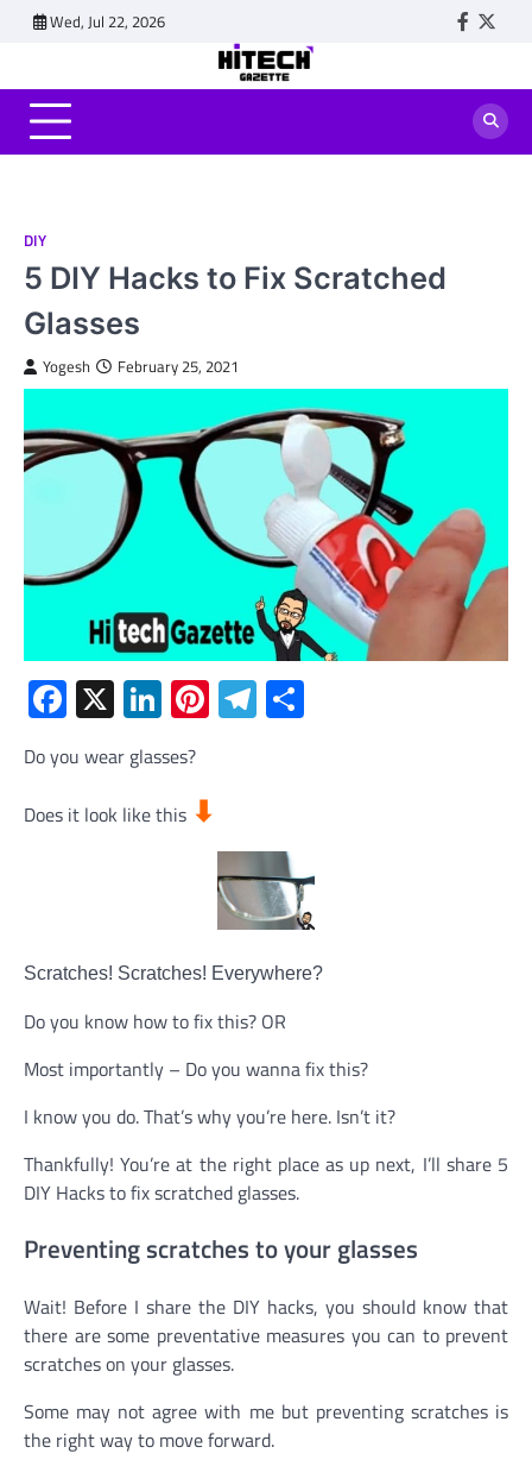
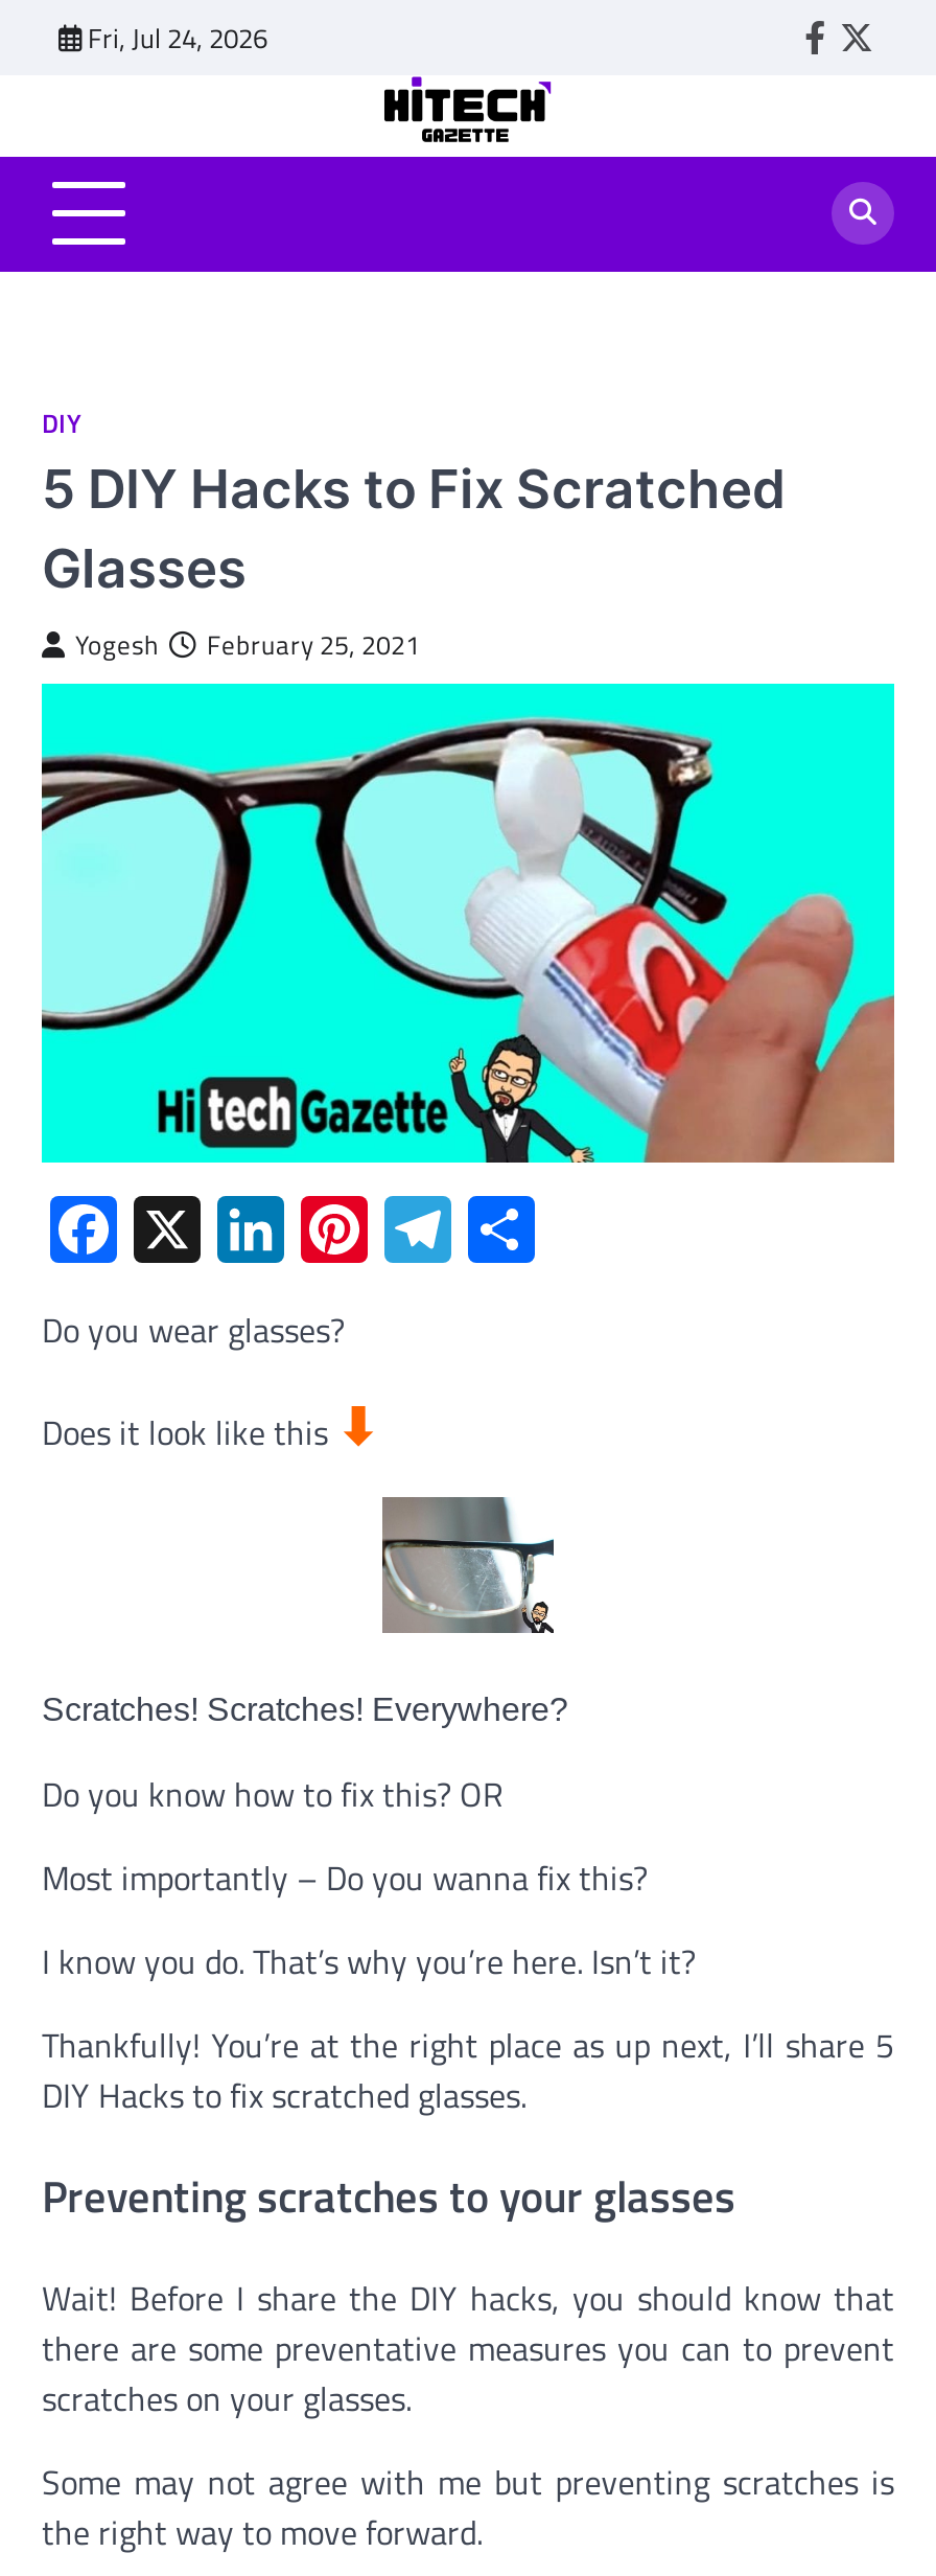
[50,9,165,33] Wed, Jul 22, 2026 -> [88,16,267,57] Fri, Jul 24, 2026

